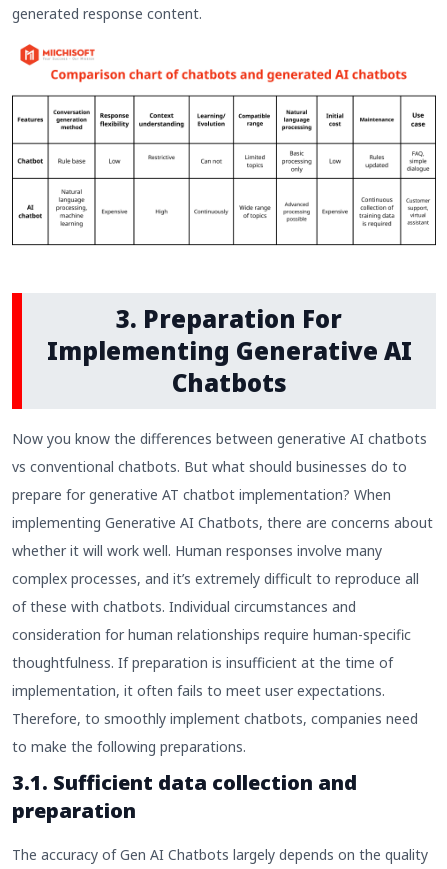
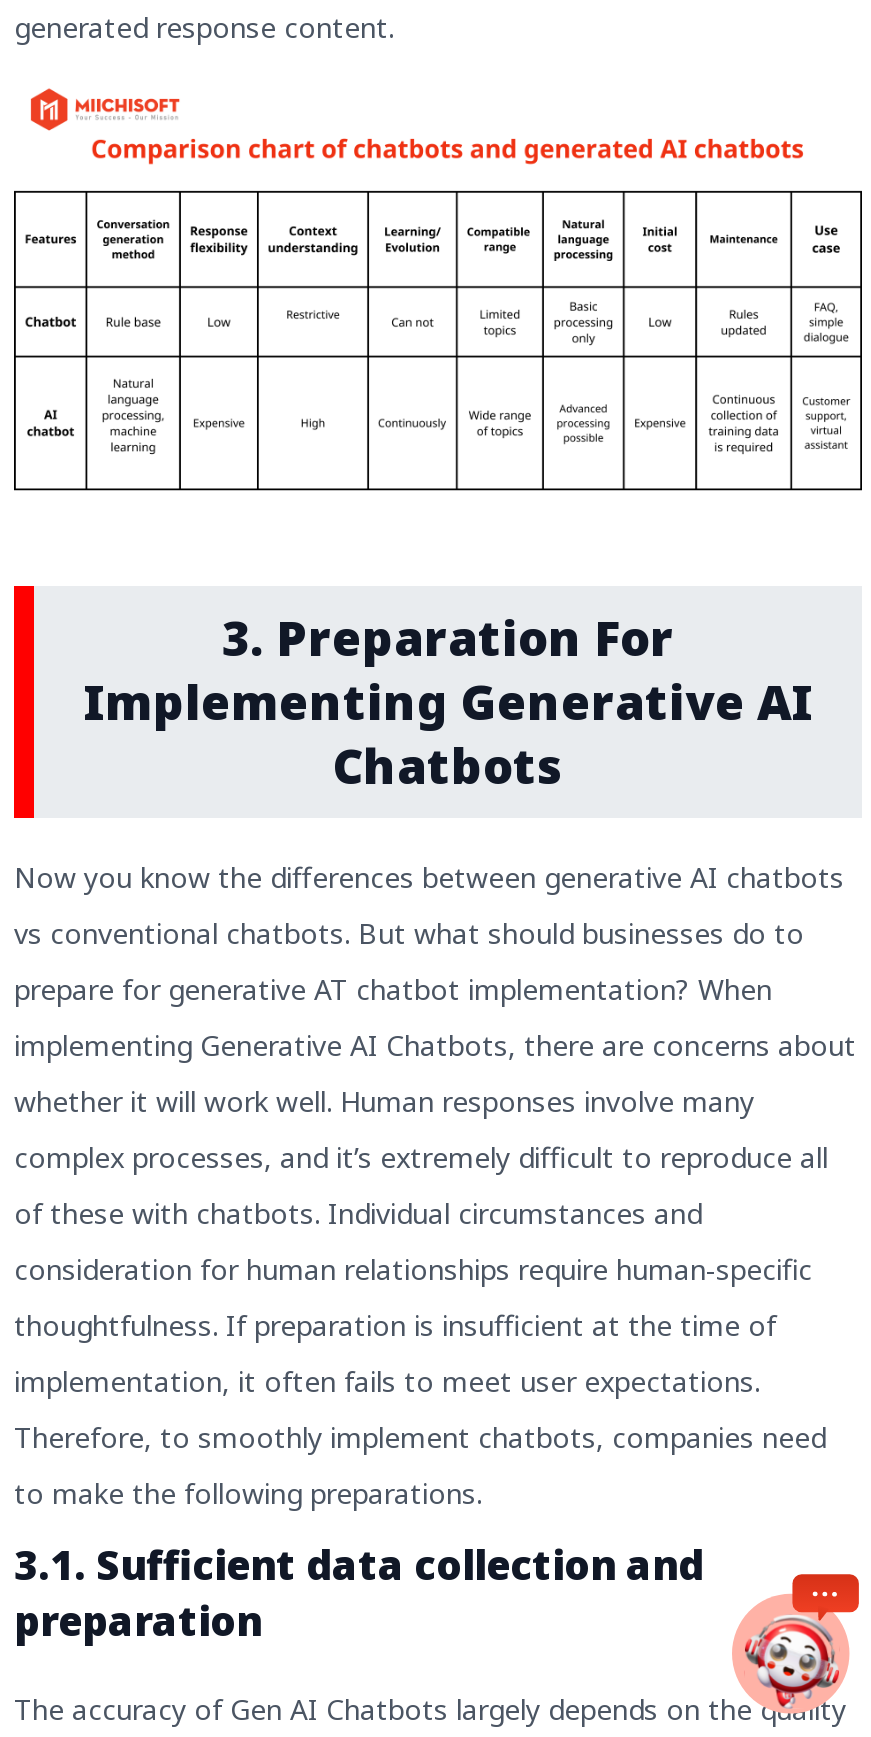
none -> [732,1572,862,1684] [image]

